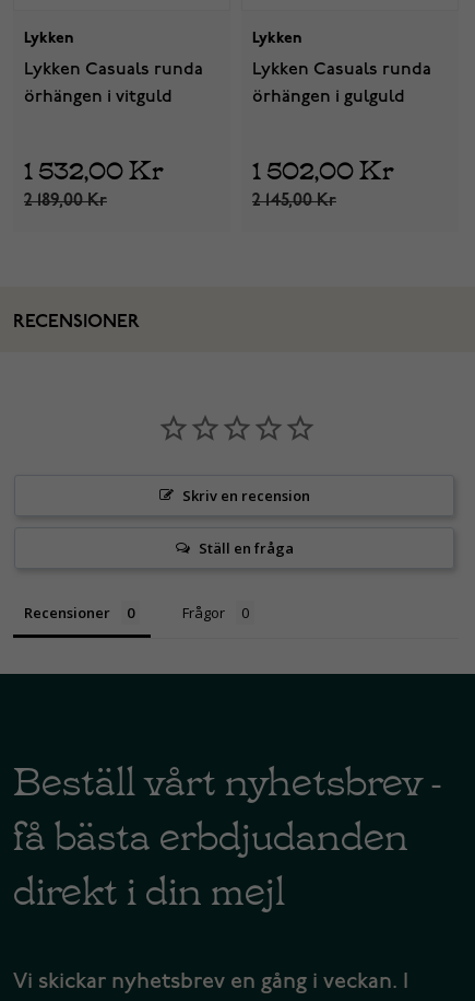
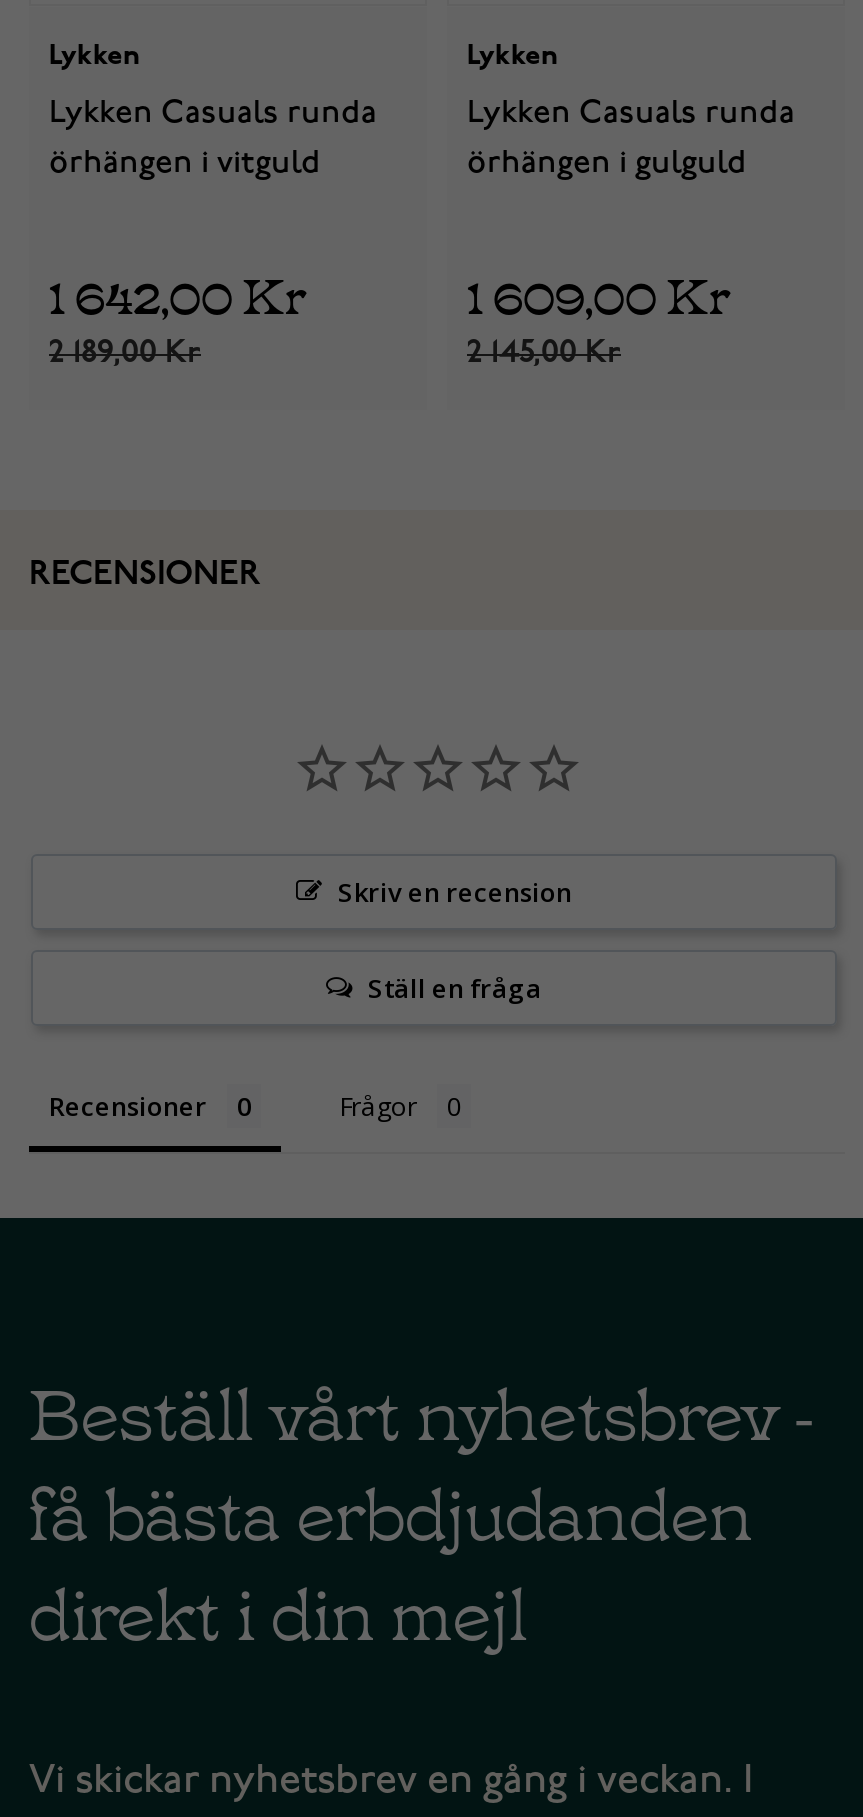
[24,147,164,186] 1 532,00 Kr -> [49,257,307,327] 1 642,00 Kr
[252,147,394,186] 1 502,00 Kr -> [467,257,731,327] 1 609,00 Kr

